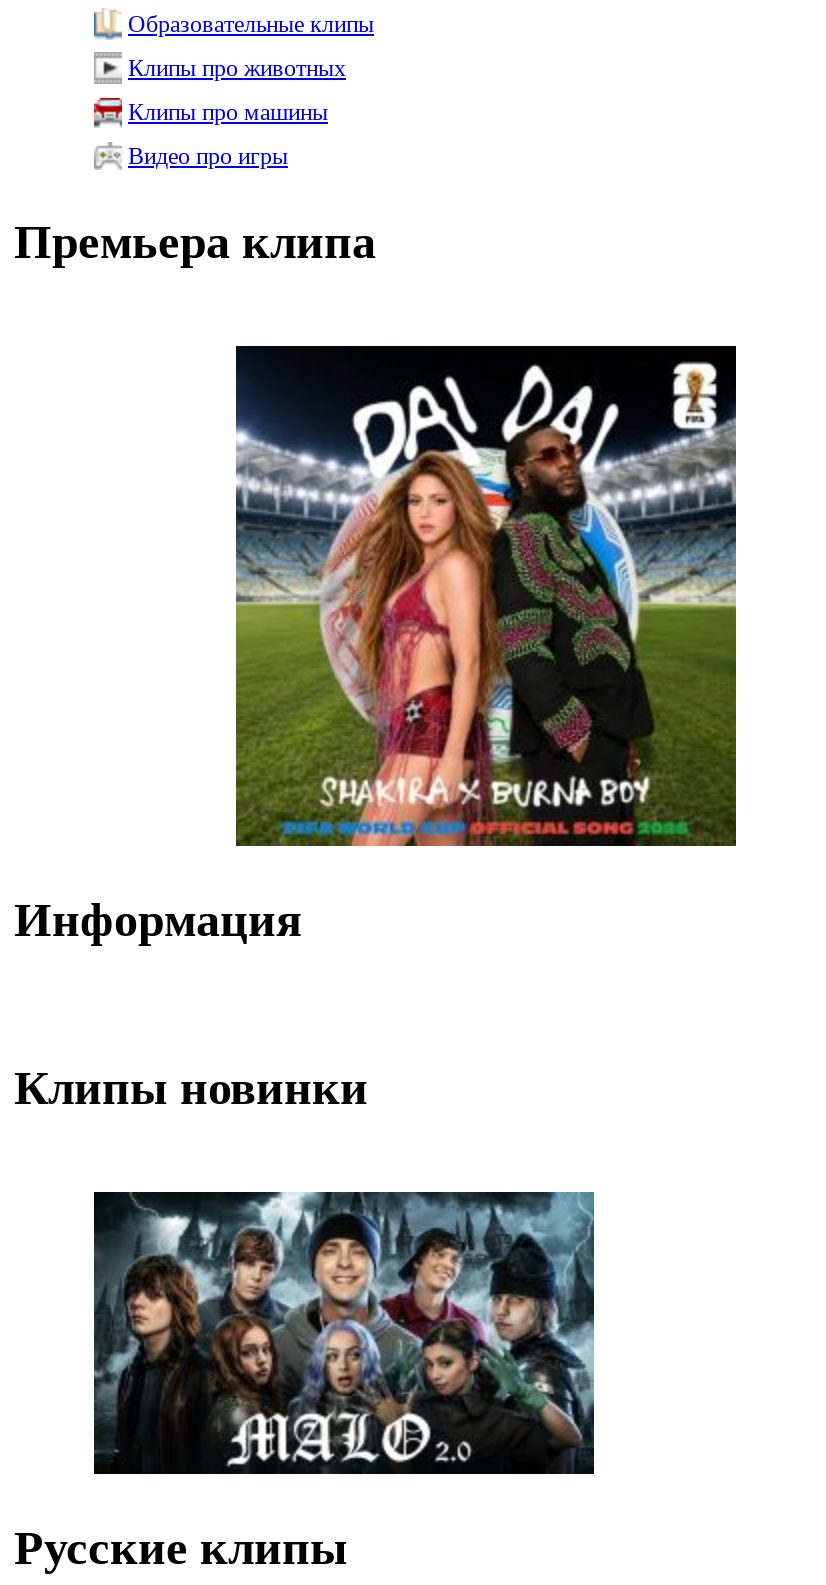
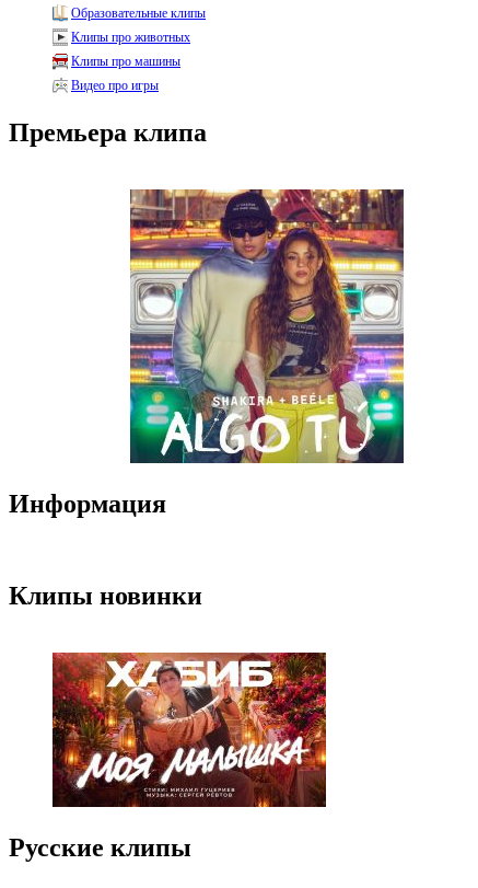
[234,344,738,848] [image] -> [129,188,405,464] [image]
[92,1190,596,1476] [image] -> [51,651,327,808] [image]

